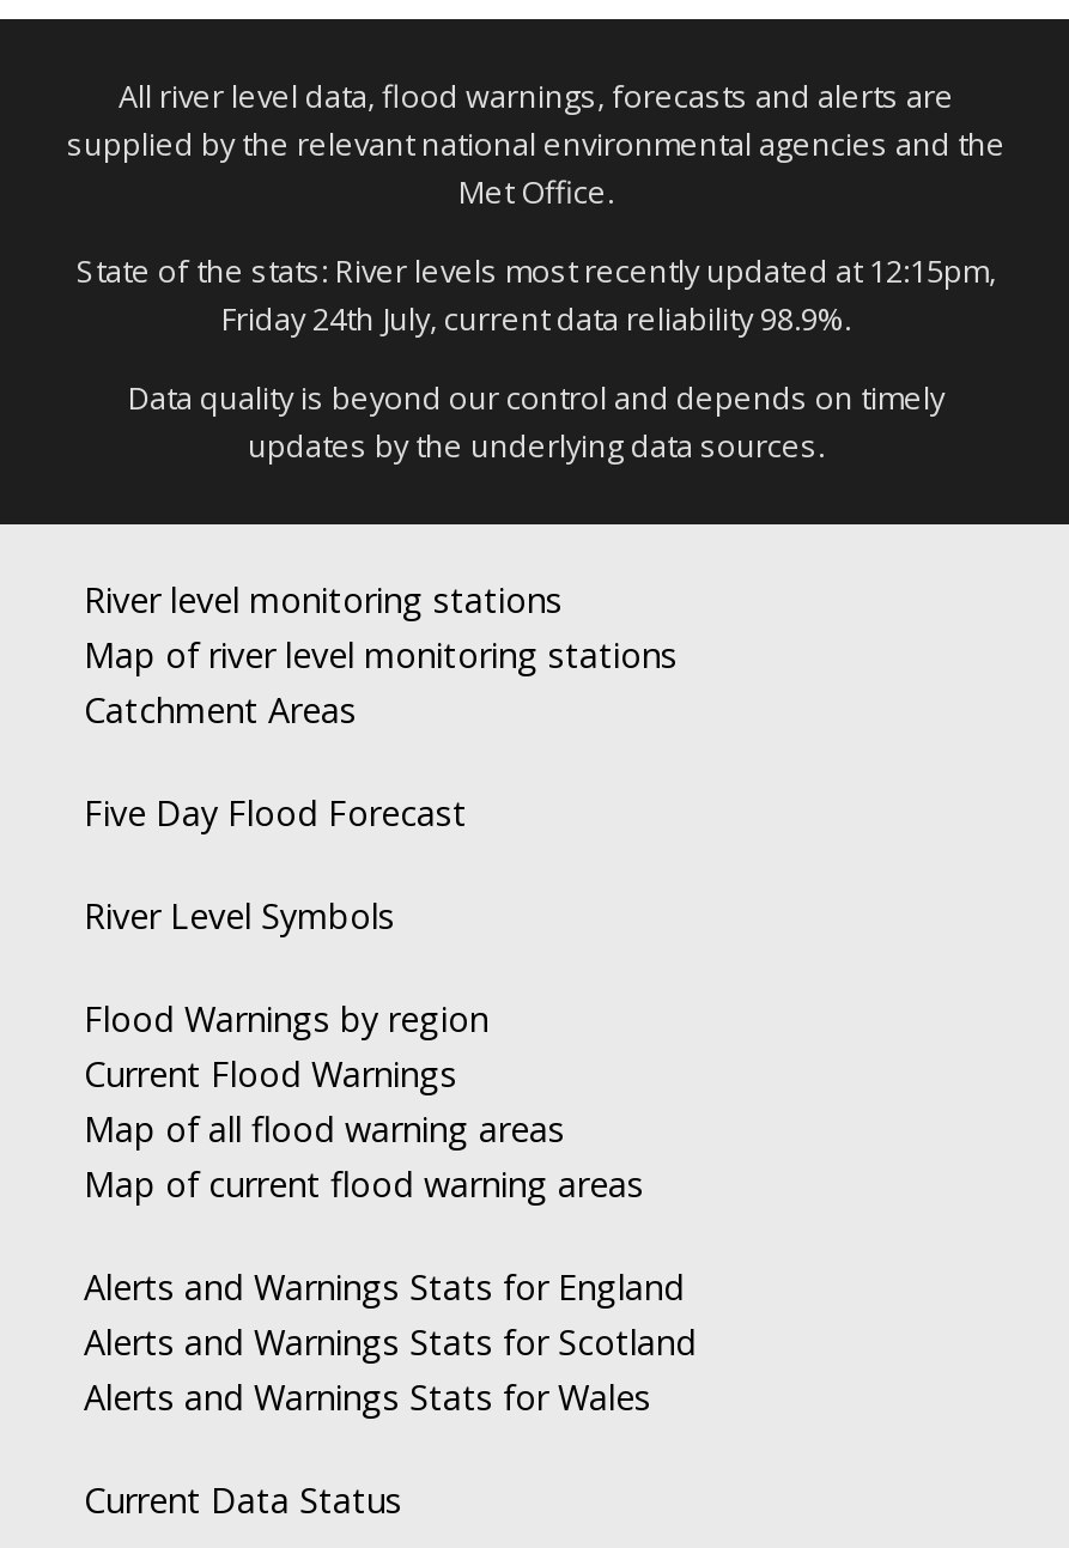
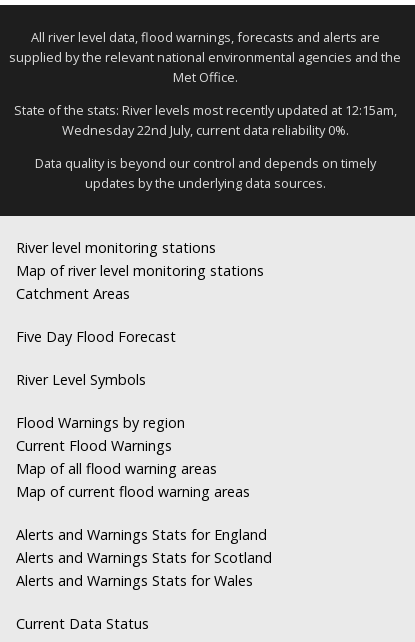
[77,250,996,293] State of the stats: River levels most recently updated at 12:15pm, -> [13,101,396,119] State of the stats: River levels most recently updated at 12:15am,
[221,298,851,341] Friday 24th July, current data reliability 98.9%. -> [61,121,348,139] Wednesday 22nd July, current data reliability 0%.

